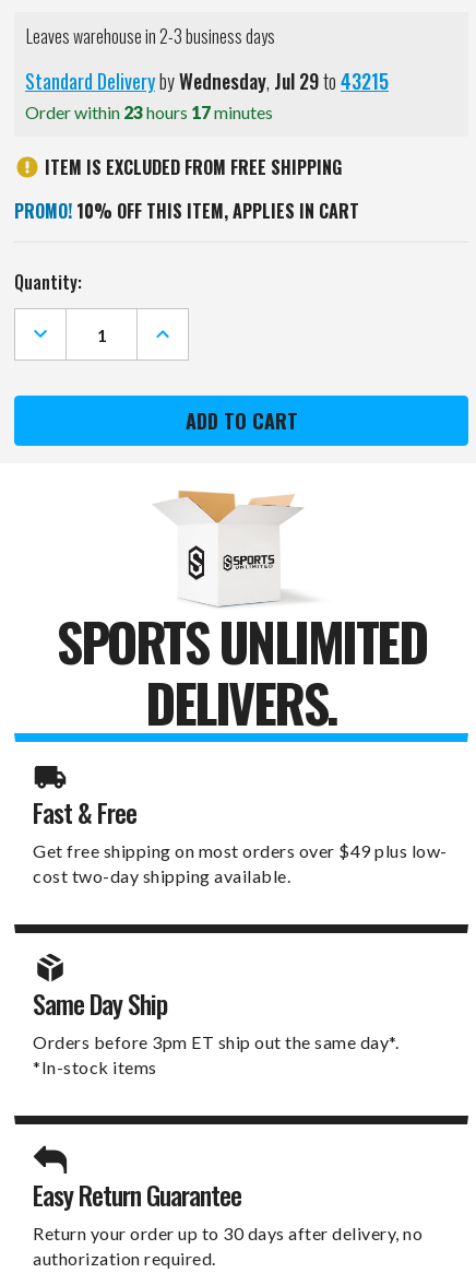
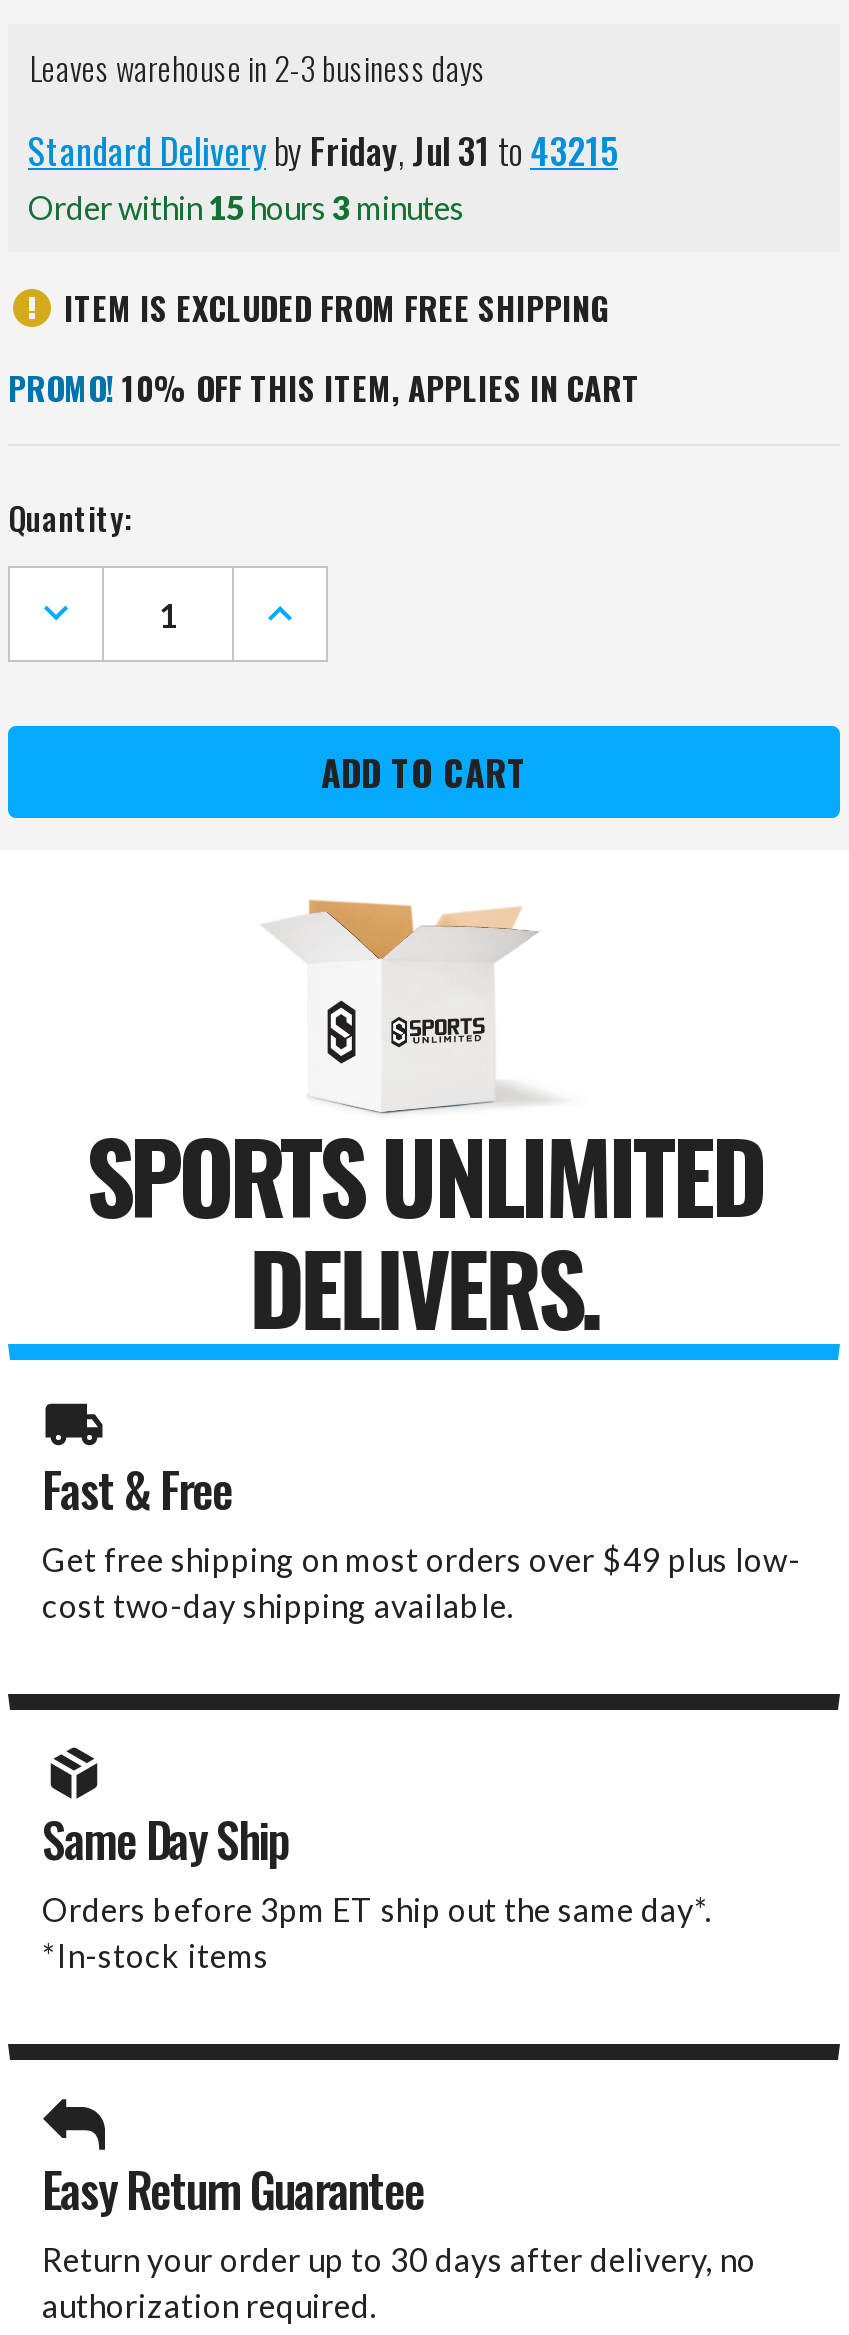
[25,67,389,95] Standard Delivery by Wednesday, Jul 29 to 43215 -> [28,124,618,176] Standard Delivery by Friday, Jul 31 to 43215
[25,102,273,122] Order within 23 hours 17 minutes -> [28,188,464,226] Order within 15 hours 3 minutes

